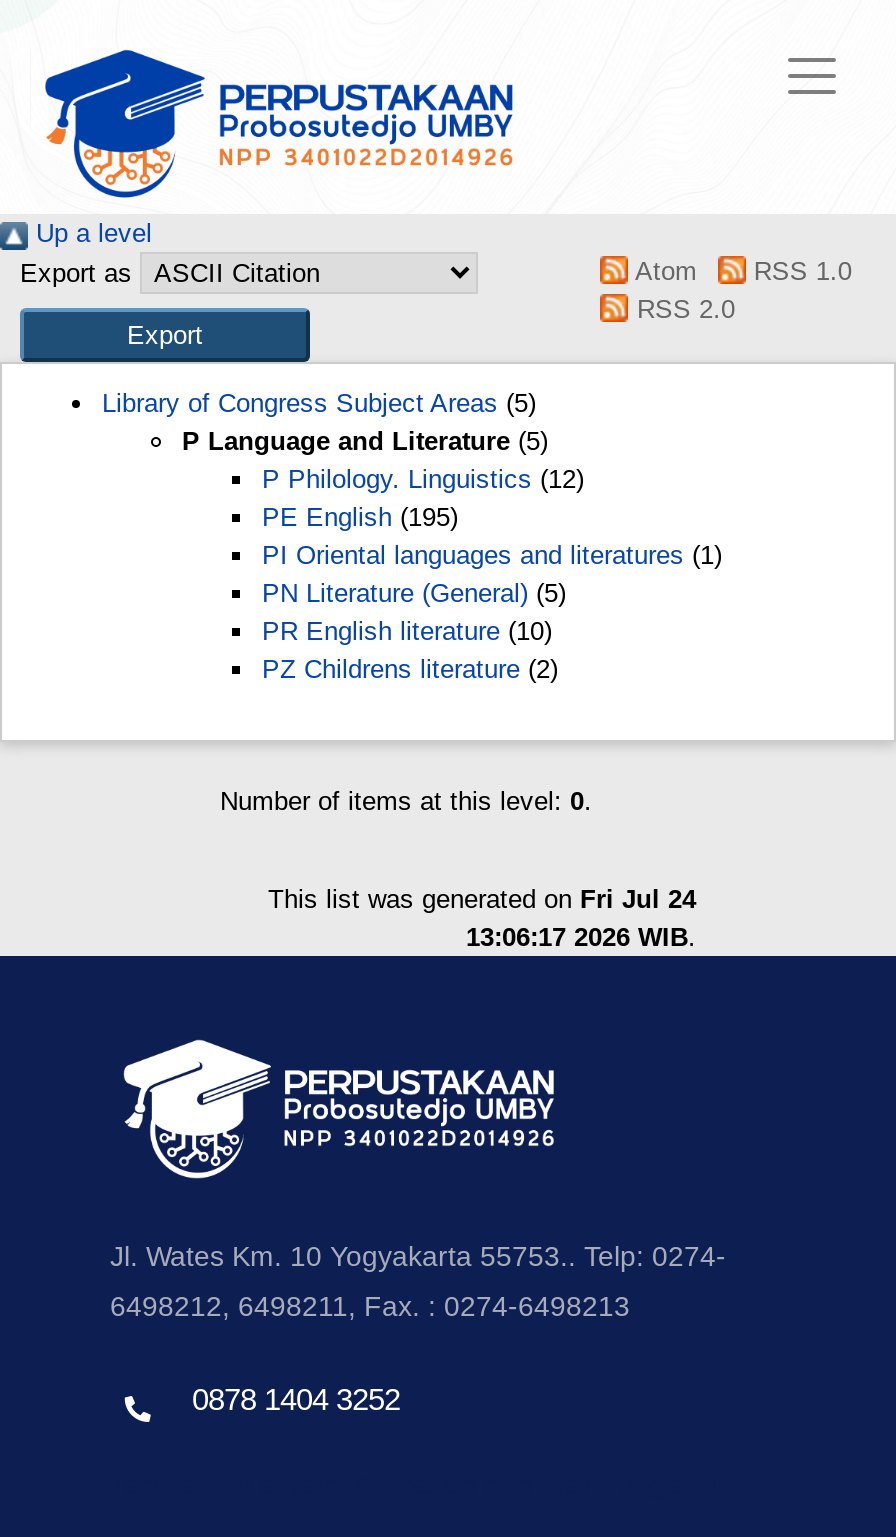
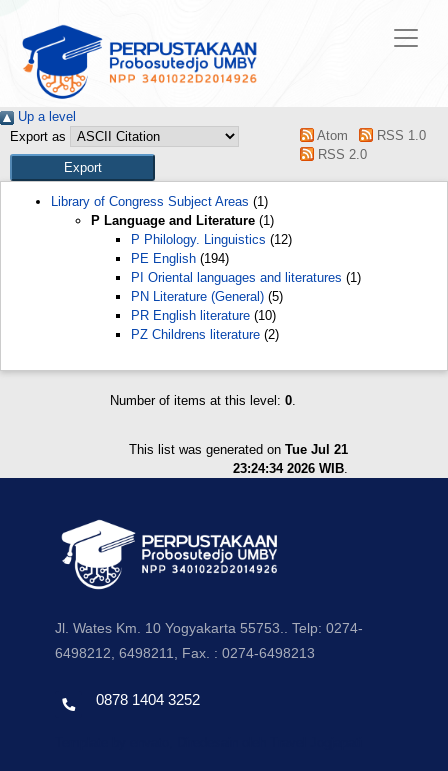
[102,389,536,419] Library of Congress Subject Areas (5) -> [51,194,268,209] Library of Congress Subject Areas (1)
[182,427,548,457] P Language and Literature (5) -> [91,213,274,228] P Language and Literature (1)
[262,503,458,533] PE English (195) -> [131,251,229,266] PE English (194)
[268,885,696,915] This list was generated on Fri Jul 24 -> [129,442,348,457] This list was generated on Tue Jul 21
[466,923,696,953] 13:06:17 2026 WIB. -> [233,461,348,476] 23:24:34 2026 WIB.

